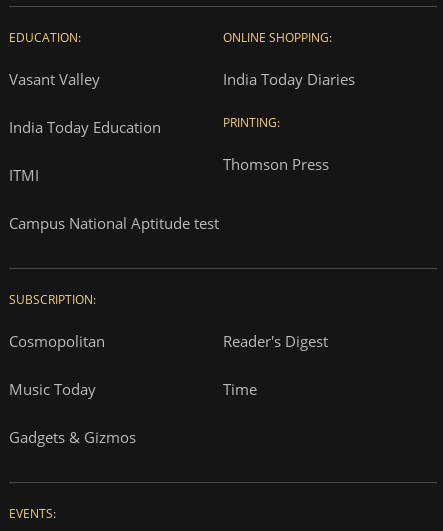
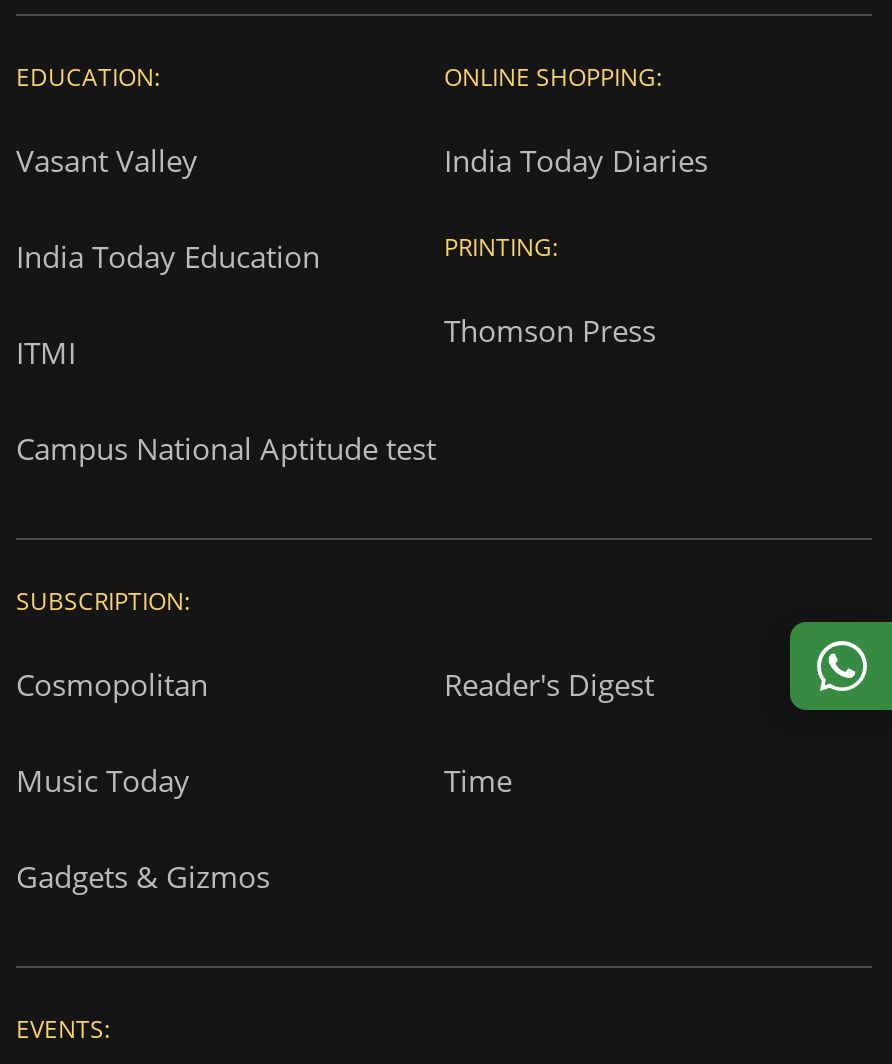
none -> [788,620,886,712] [image]

